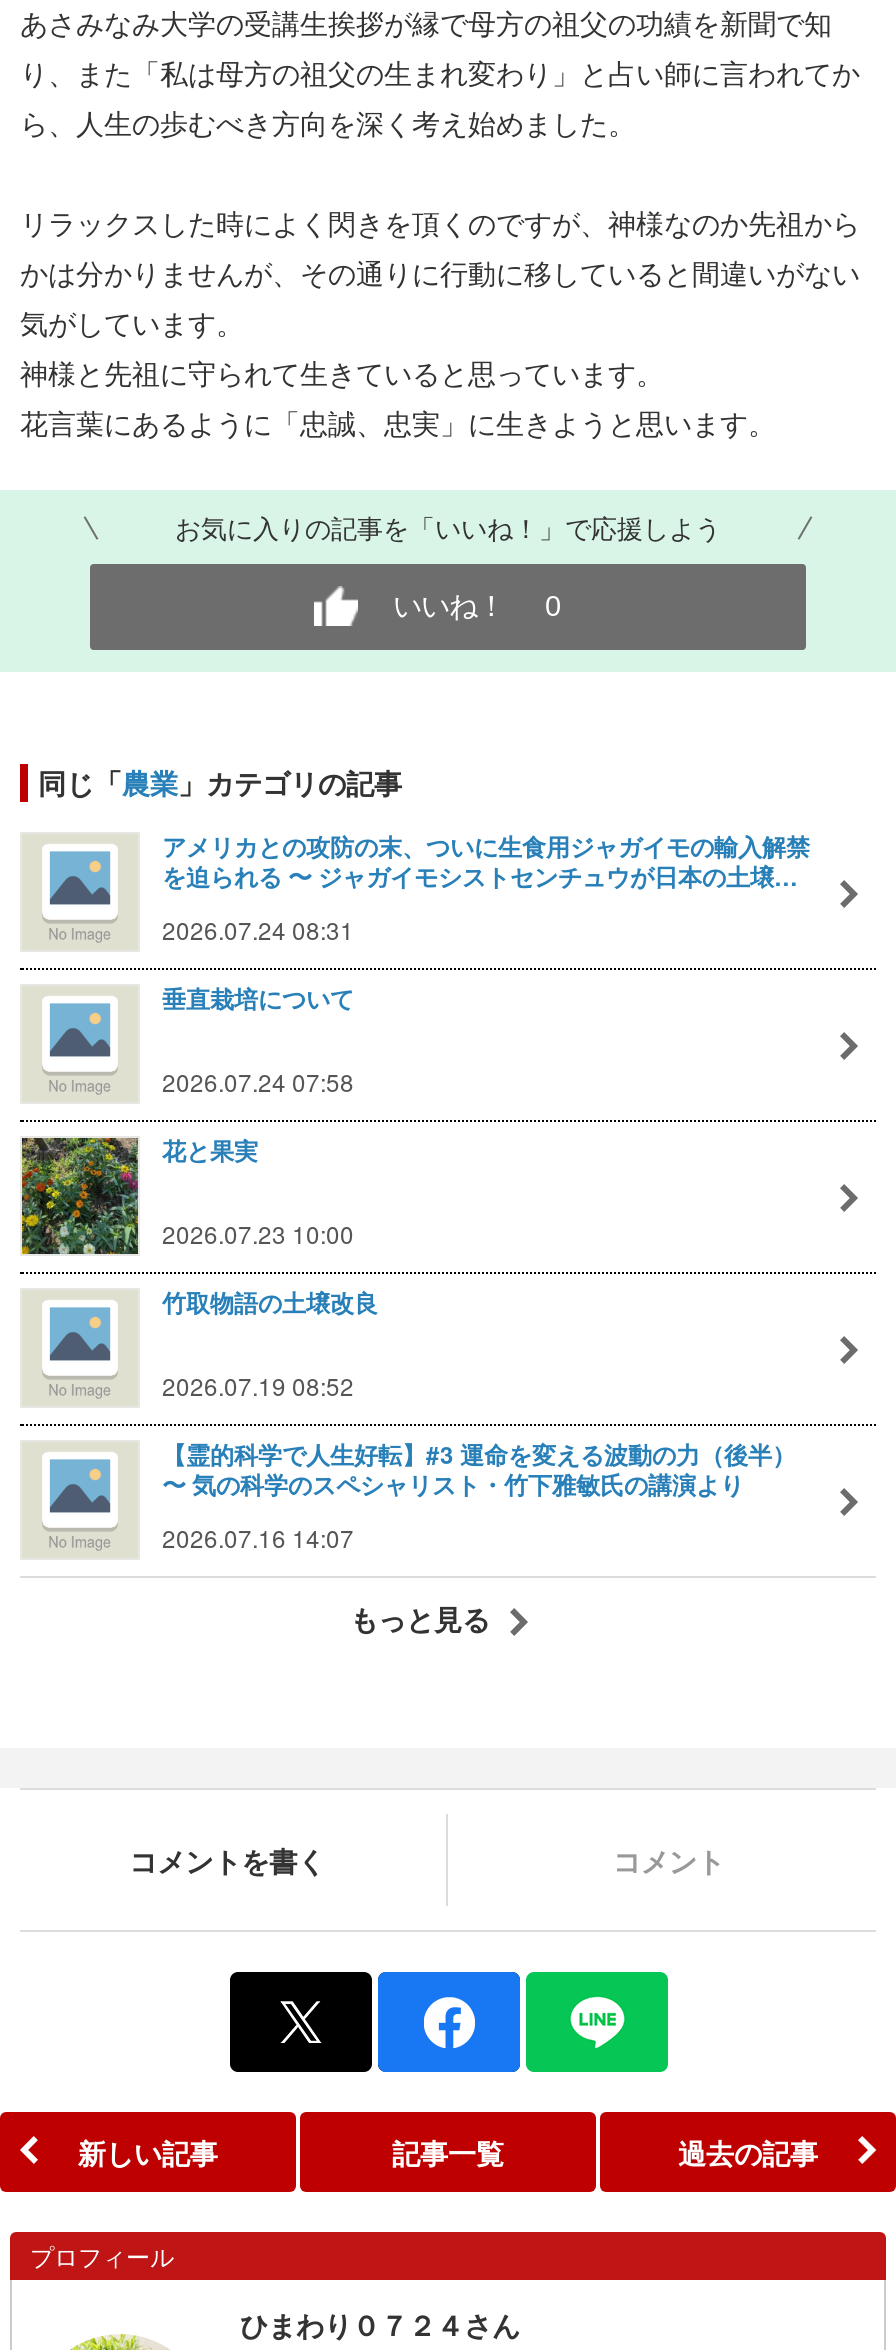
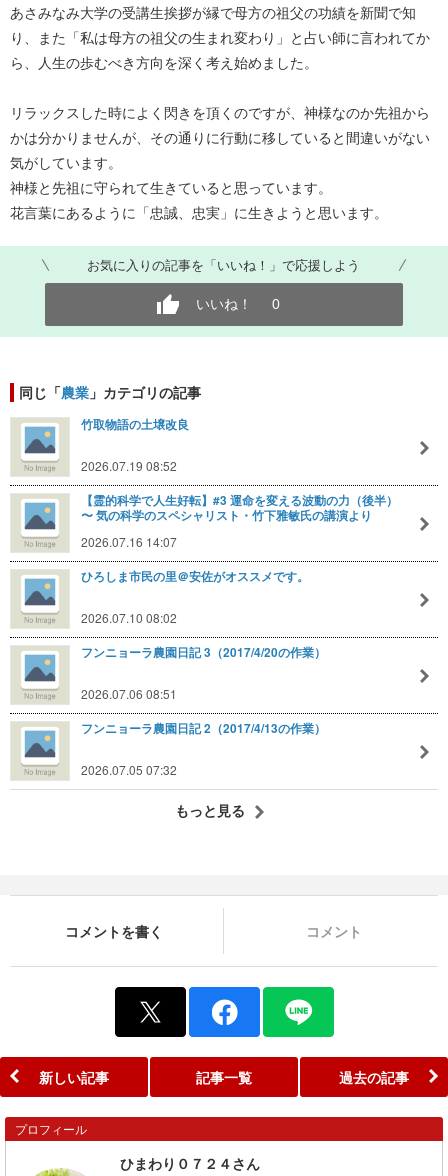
[162,830,810,1250] アメリカとの攻防の末、ついに生食用ジャガイモの輸入解禁 | を迫られる 〜 ジャガイモシストセンチュウが日本の土壌… | 2026.07.24 08:31 | 垂直栽培について | 2026.07.24 07:58 | 花と果実 | 2026.07.23 10:00 -> none
[20,1136,140,1256] [image] -> [11,570,69,628] [image]
moved [162,1286,796,1554] -> [81,416,398,550]: 竹取物語の土壌改良 | 2026.07.19 08:52 | 【霊的科学で人生好転】#3 運命を変える波動の力（後半） | 〜 気の科学のスペシャリスト・竹下雅敏氏の講演より | 2026.07.16 14:07
none -> [81,568,326,778] ひろしま市民の里＠安佐がオススメです。 | 2026.07.10 08:02 | フンニョーラ農園日記 3（2017/4/20の作業） | 2026.07.06 08:51 | フンニョーラ農園日記 2（2017/4/13の作業） | 2026.07.05 07:32

